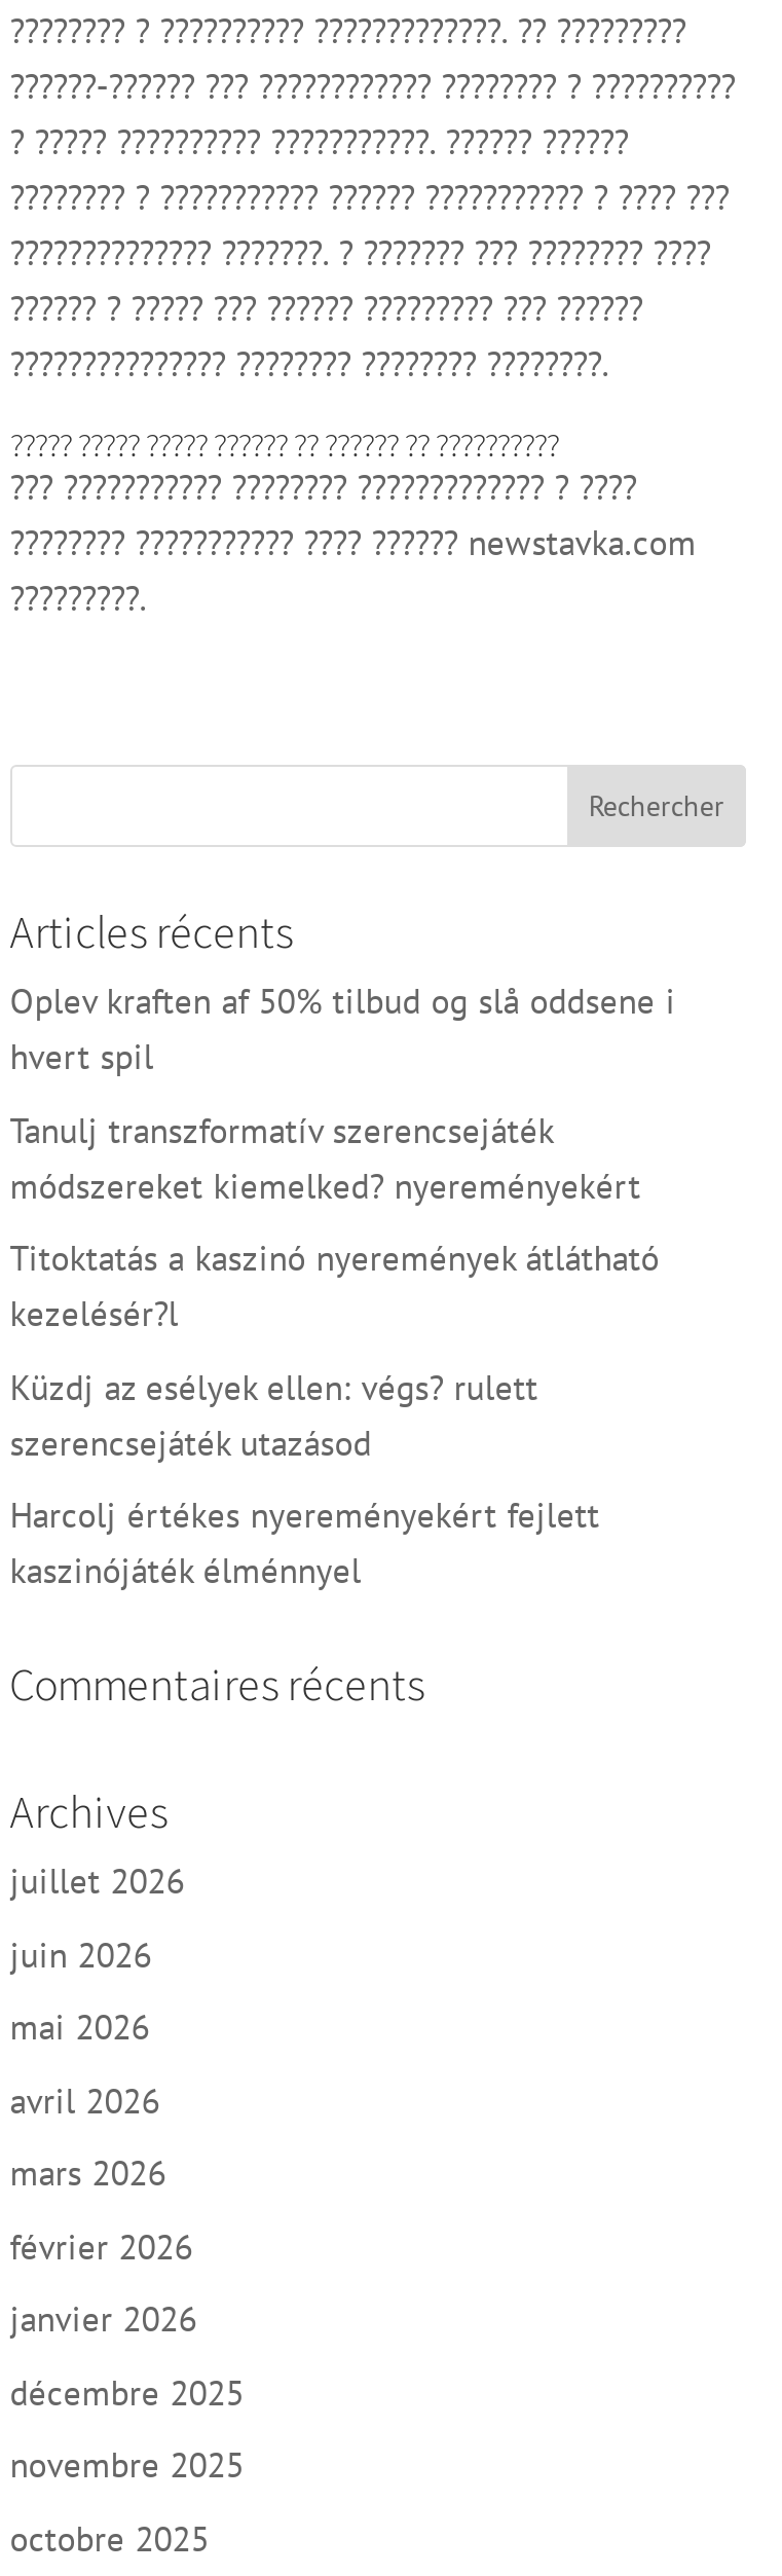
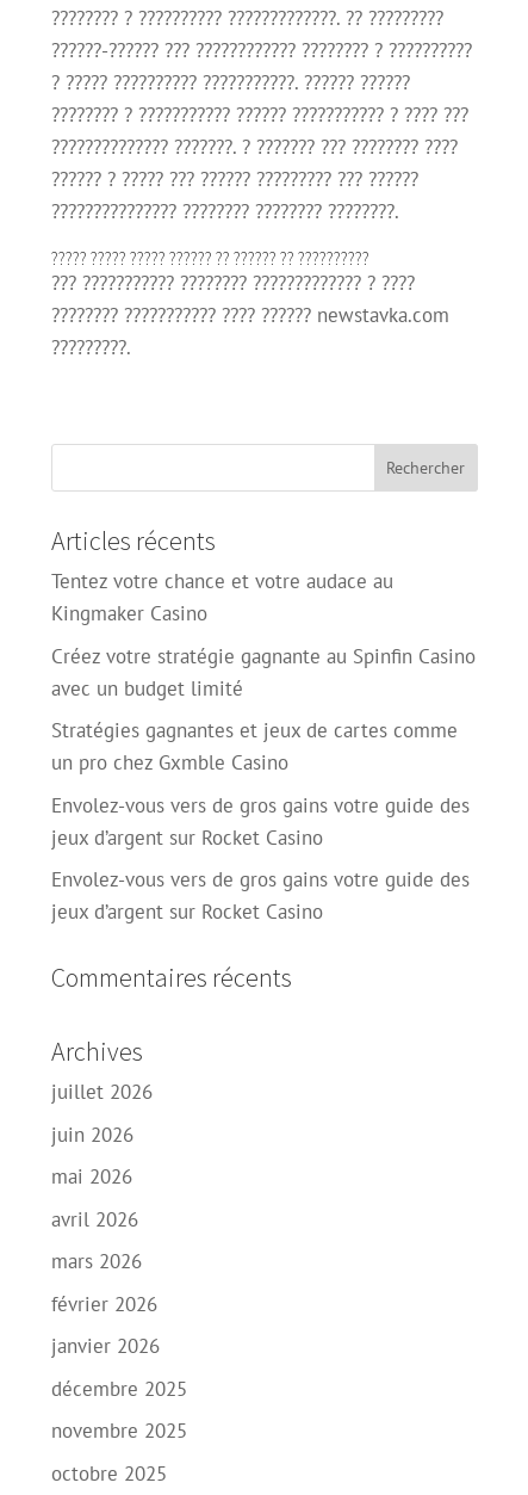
[10,979,676,1079] Oplev kraften af 50% tilbud og slå oddsene i | hvert spil -> [51,568,393,626] Tentez votre chance et votre audace au | Kingmaker Casino
[10,1107,641,1208] Tanulj transzformatív szerencsejáték | módszereket kiemelked? nyereményekért -> [51,643,475,701] Créez votre stratégie gagnante au Spinfin Casino | avec un budget limité
[10,1236,659,1336] Titoktatás a kaszinó nyeremények átlátható | kezelésér?l -> [51,717,457,776] Stratégies gagnantes et jeux de cartes comme | un pro chez Gxmble Casino
[10,1364,538,1465] Küzdj az esélyek ellen: végs? rulett | szerencsejáték utazásod -> [51,792,469,850] Envolez-vous vers de gros gains votre guide des | jeux d’argent sur Rocket Casino
[10,1493,600,1593] Harcolj értékes nyereményekért fejlett | kaszinójáték élménnyel -> [51,866,469,925] Envolez-vous vers de gros gains votre guide des | jeux d’argent sur Rocket Casino

